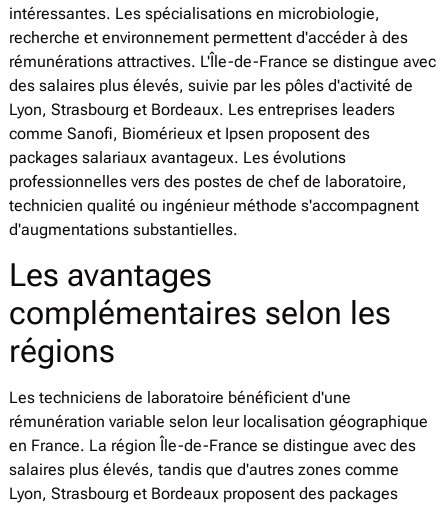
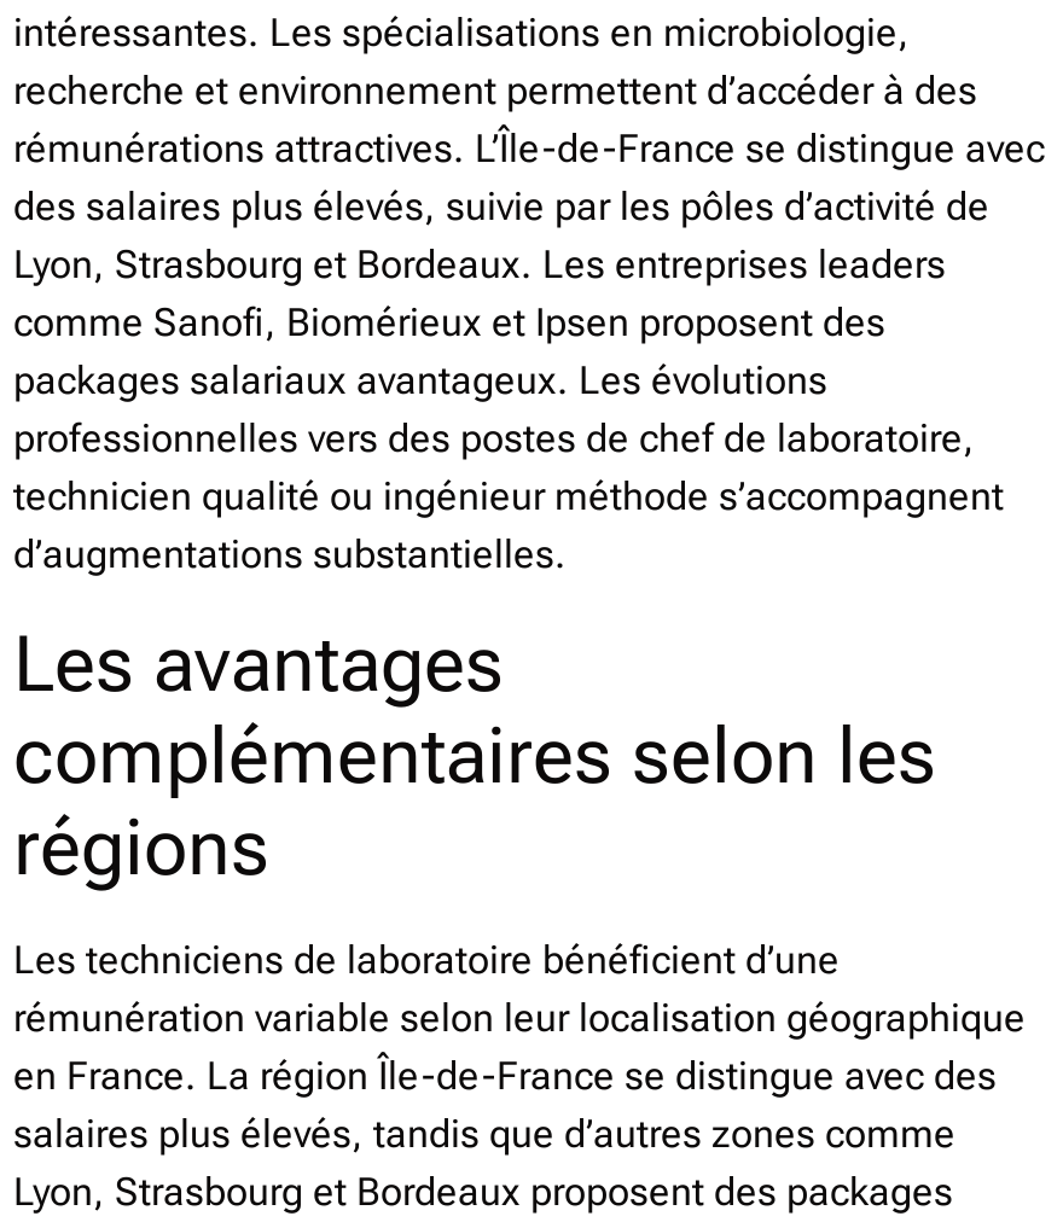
[9,28,408,47] recherche et environnement permettent d'accéder à des -> [13,68,977,114] recherche et environnement permettent d’accéder à des
[9,52,436,71] rémunérations attractives. L'Île-de-France se distingue avec -> [13,126,1045,171] rémunérations attractives. L’Île-de-France se distingue avec
[9,76,413,95] des salaires plus élevés, suivie par les pôles d'activité de -> [13,184,989,229] des salaires plus élevés, suivie par les pôles d’activité de
[9,196,419,215] technicien qualité ou ingénieur méthode s'accompagnent -> [13,473,1004,519] technicien qualité ou ingénieur méthode s’accompagnent
[9,220,238,239] d'augmentations substantielles. -> [13,531,567,577] d’augmentations substantielles.
[9,388,351,407] Les techniciens de laboratoire bénéficient d'une -> [13,938,840,984] Les techniciens de laboratoire bénéficient d’une
[9,460,399,479] salaires plus élevés, tandis que d'autres zones comme -> [13,1112,955,1158] salaires plus élevés, tandis que d’autres zones comme

